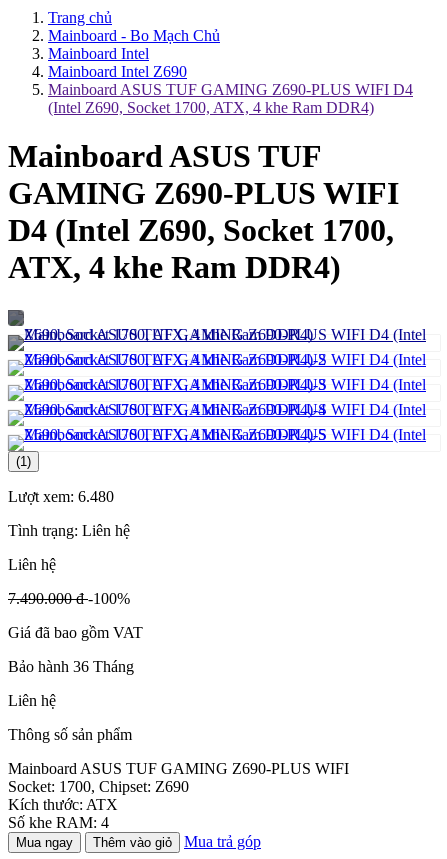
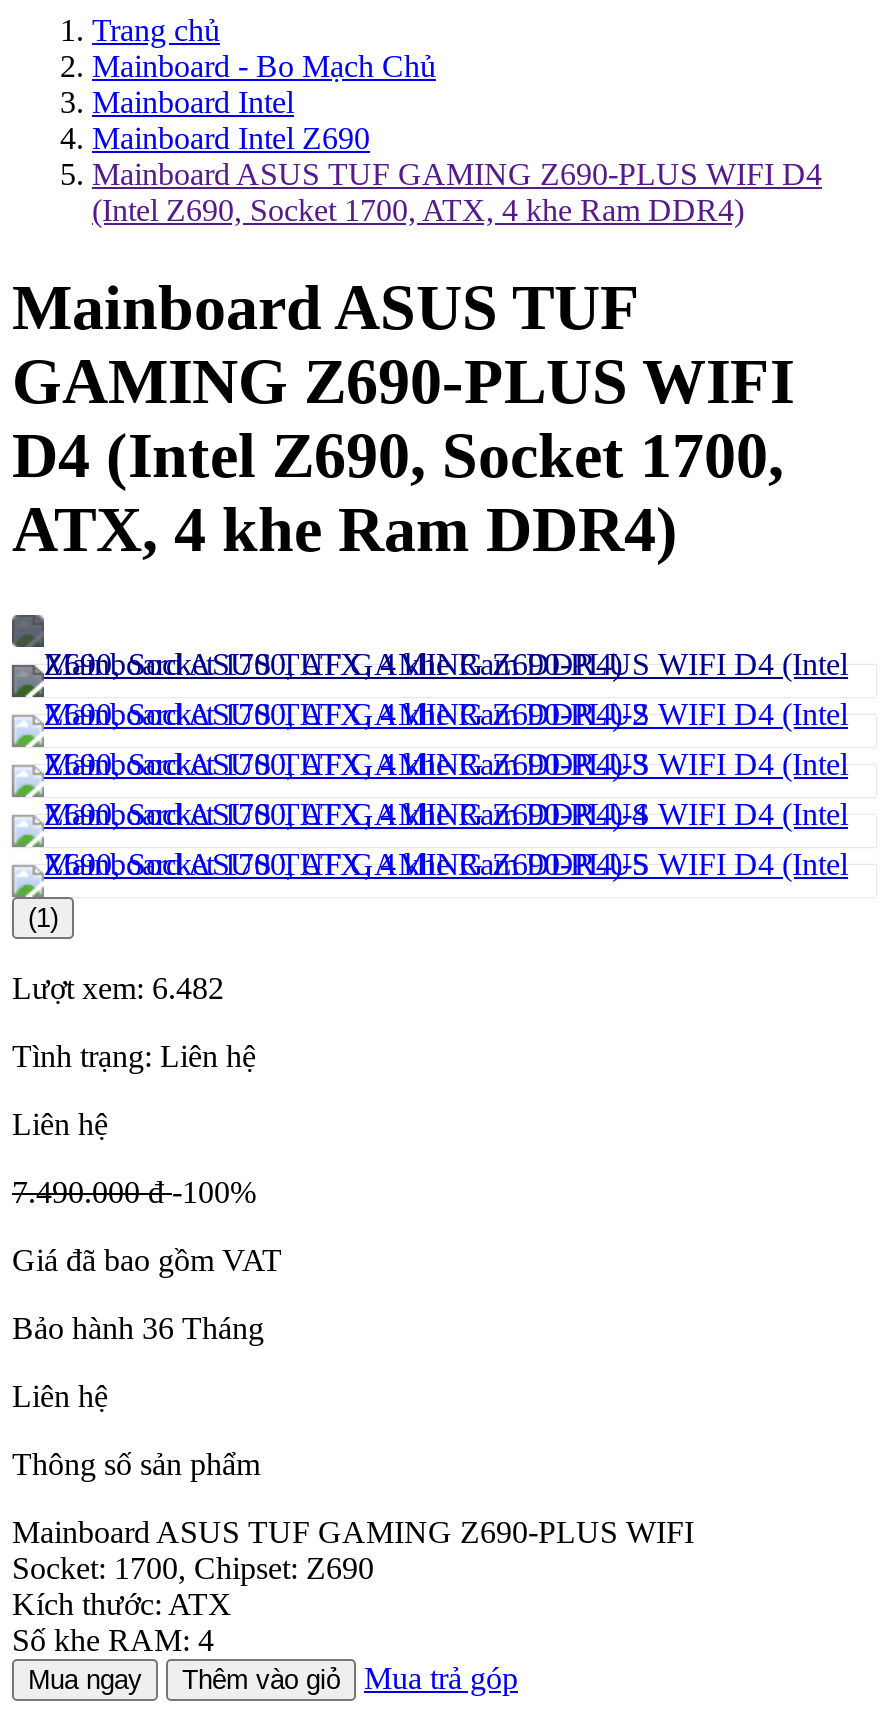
[8,488,114,505] Lượt xem: 6.480 -> [12,971,224,1005] Lượt xem: 6.482

